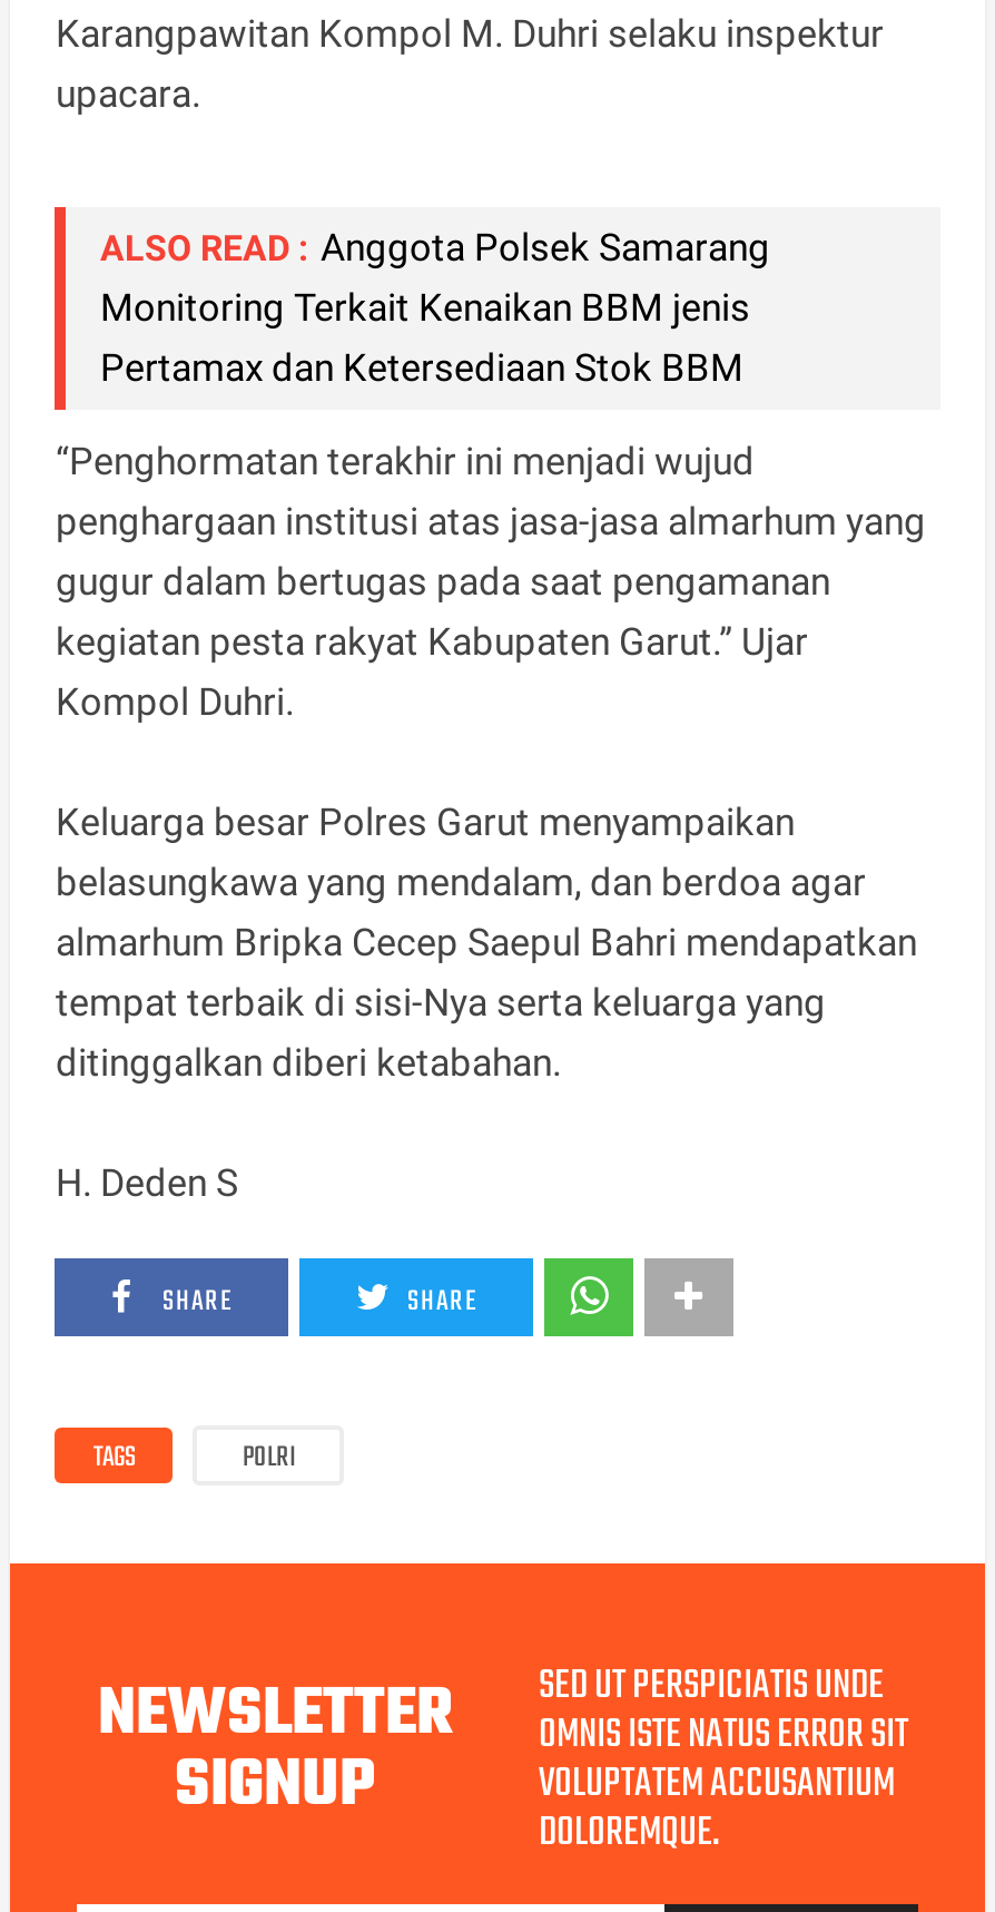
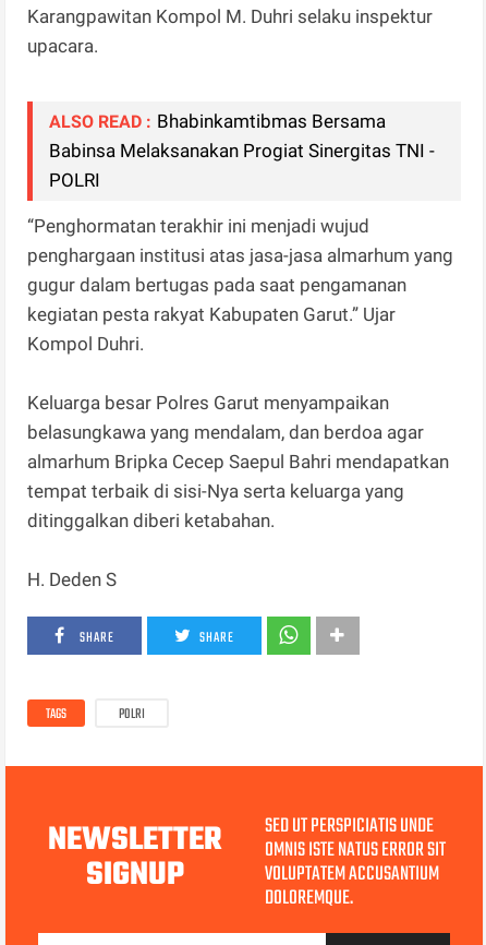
[100,224,770,389] ALSO READ : Anggota Polsek Samarang | Monitoring Terkait Kenaikan BBM jenis | Pertamax dan Ketersediaan Stok BBM -> [50,110,435,191] ALSO READ : Bhabinkamtibmas Bersama | Babinsa Melaksanakan Progiat Sinergitas TNI - | POLRI

